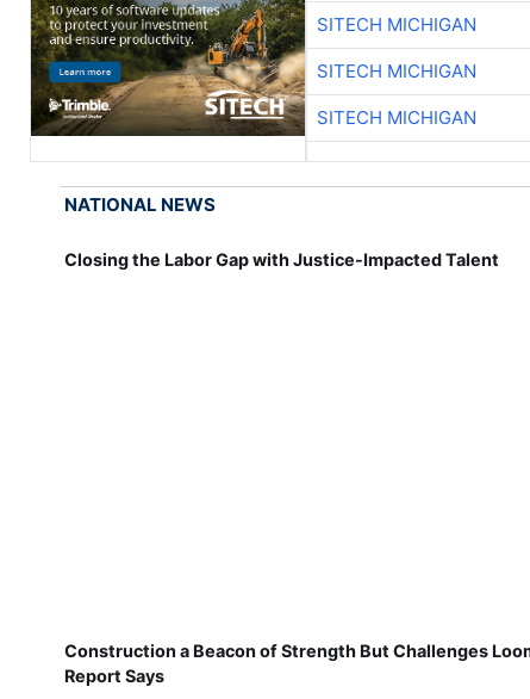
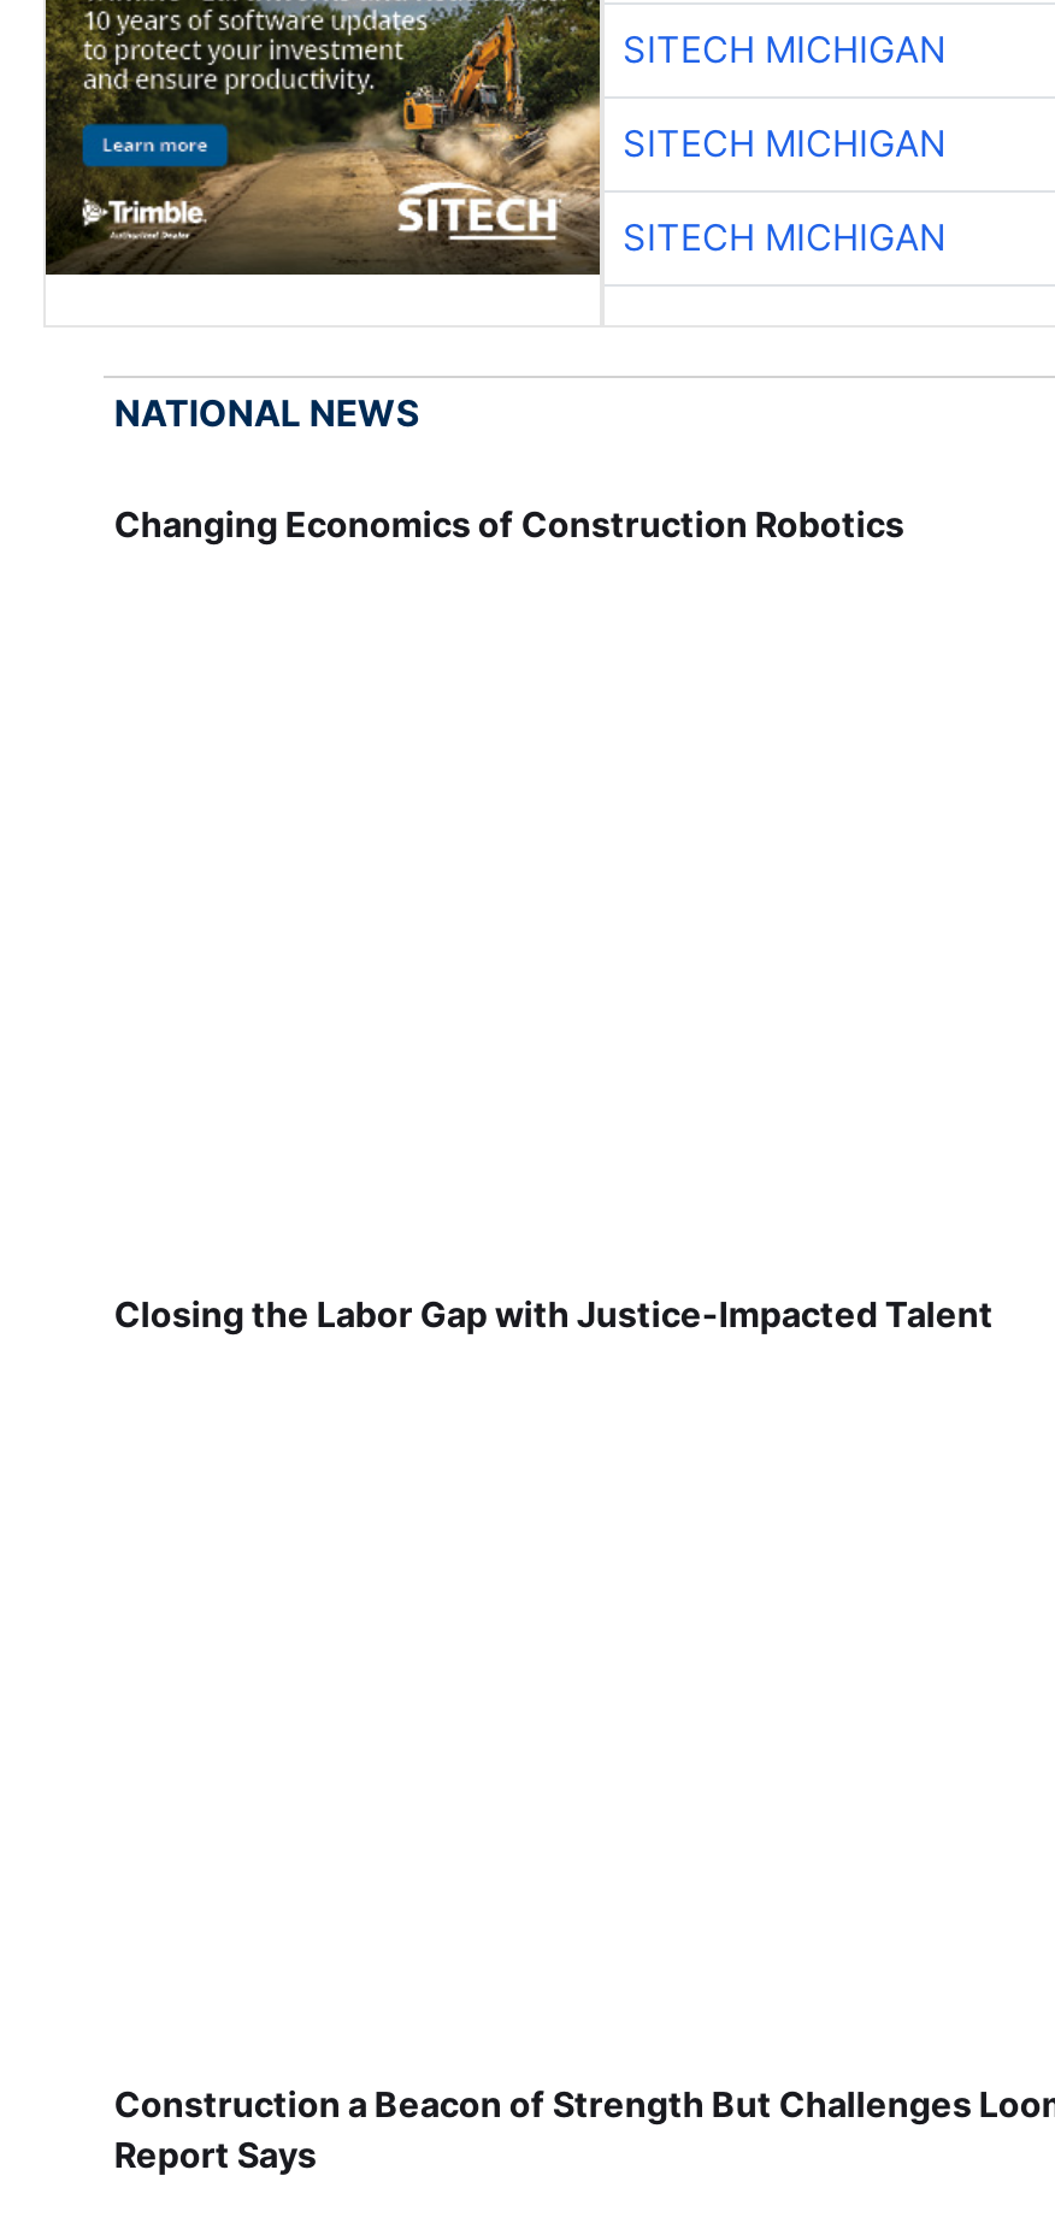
none -> [114,503,904,544] Changing Economics of Construction Robotics

